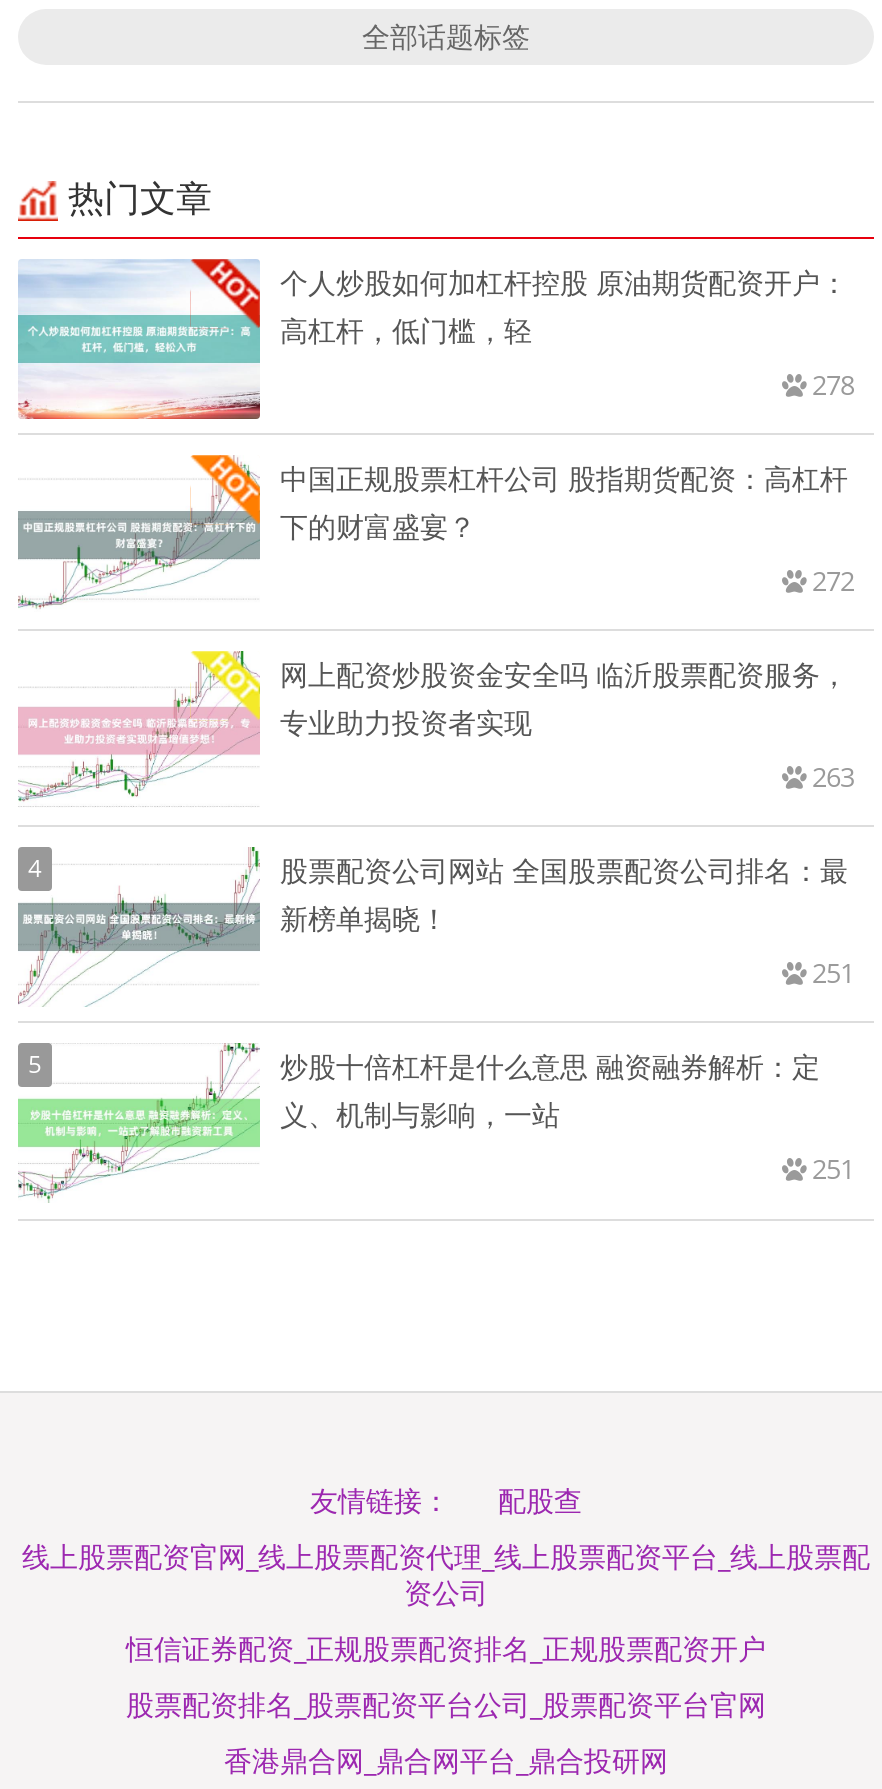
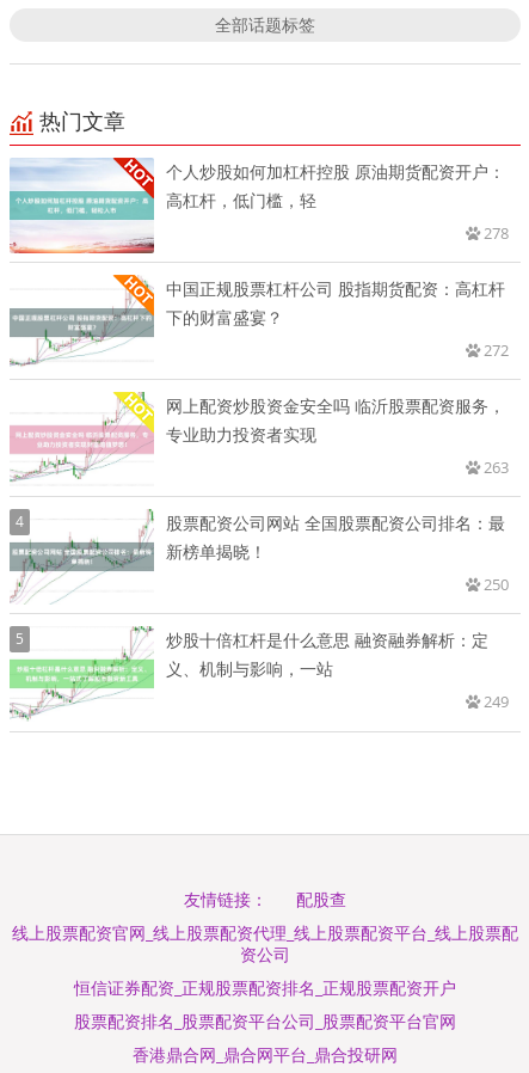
[812,955,854,991] 251 -> [484,574,509,595] 250
[812,1151,854,1187] 251 -> [484,691,509,712] 249

